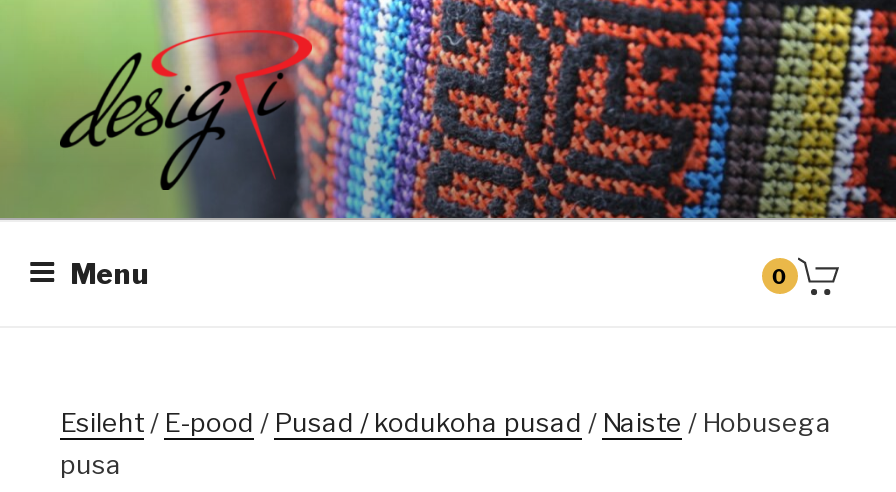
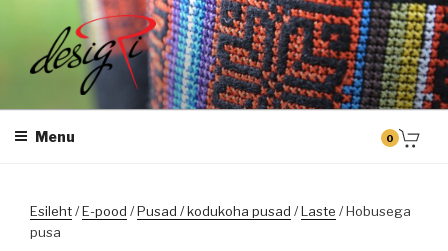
[60,407,832,439] Esileht / E-pood / Pusad / kodukoha pusad / Naiste / Hobusega -> [30,203,411,219] Esileht / E-pood / Pusad / kodukoha pusad / Laste / Hobusega

